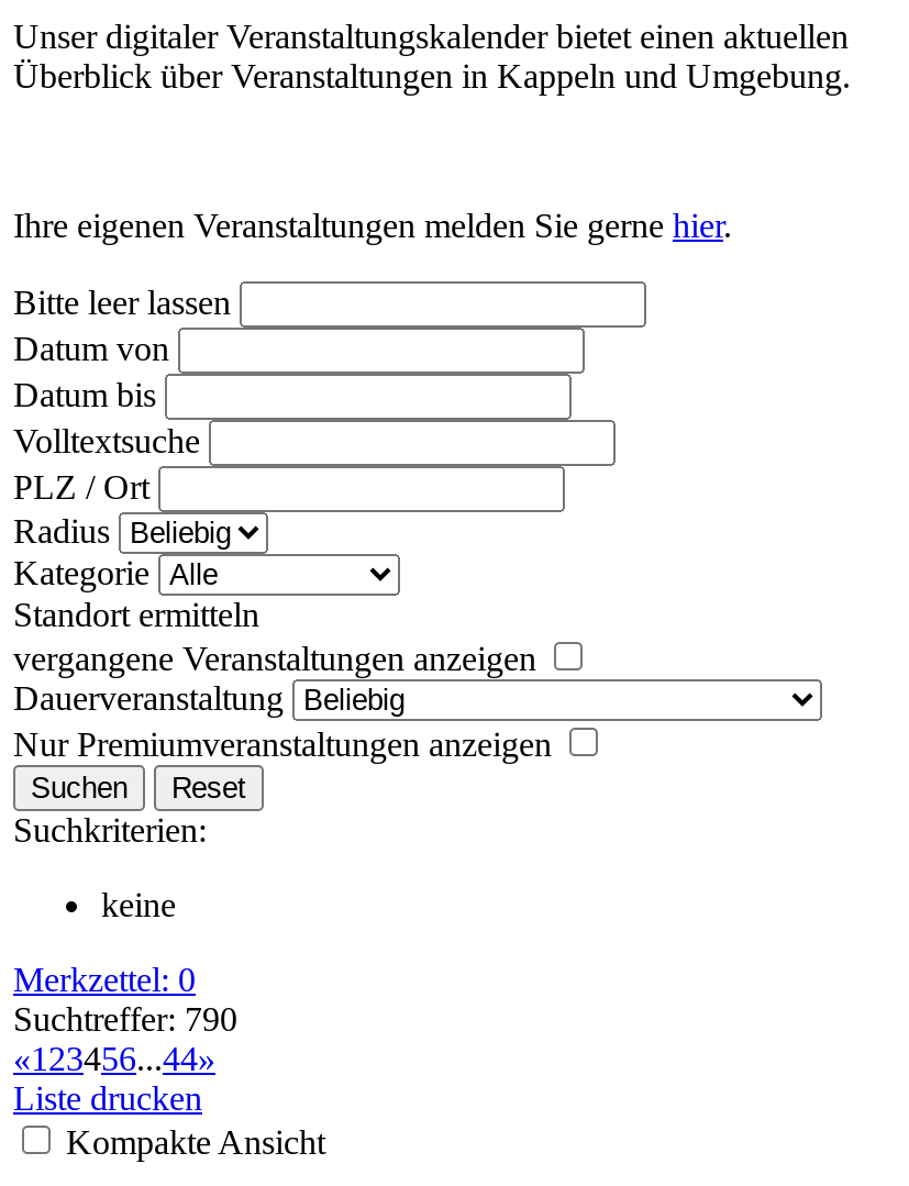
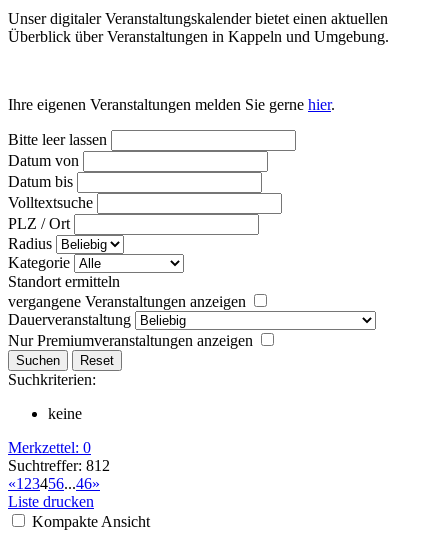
[13,1000,237,1037] Suchtreffer: 790 -> [8,457,110,474] Suchtreffer: 812
[13,1040,215,1077] «1 23456...44» -> [8,475,100,492] «1 23456...46»

